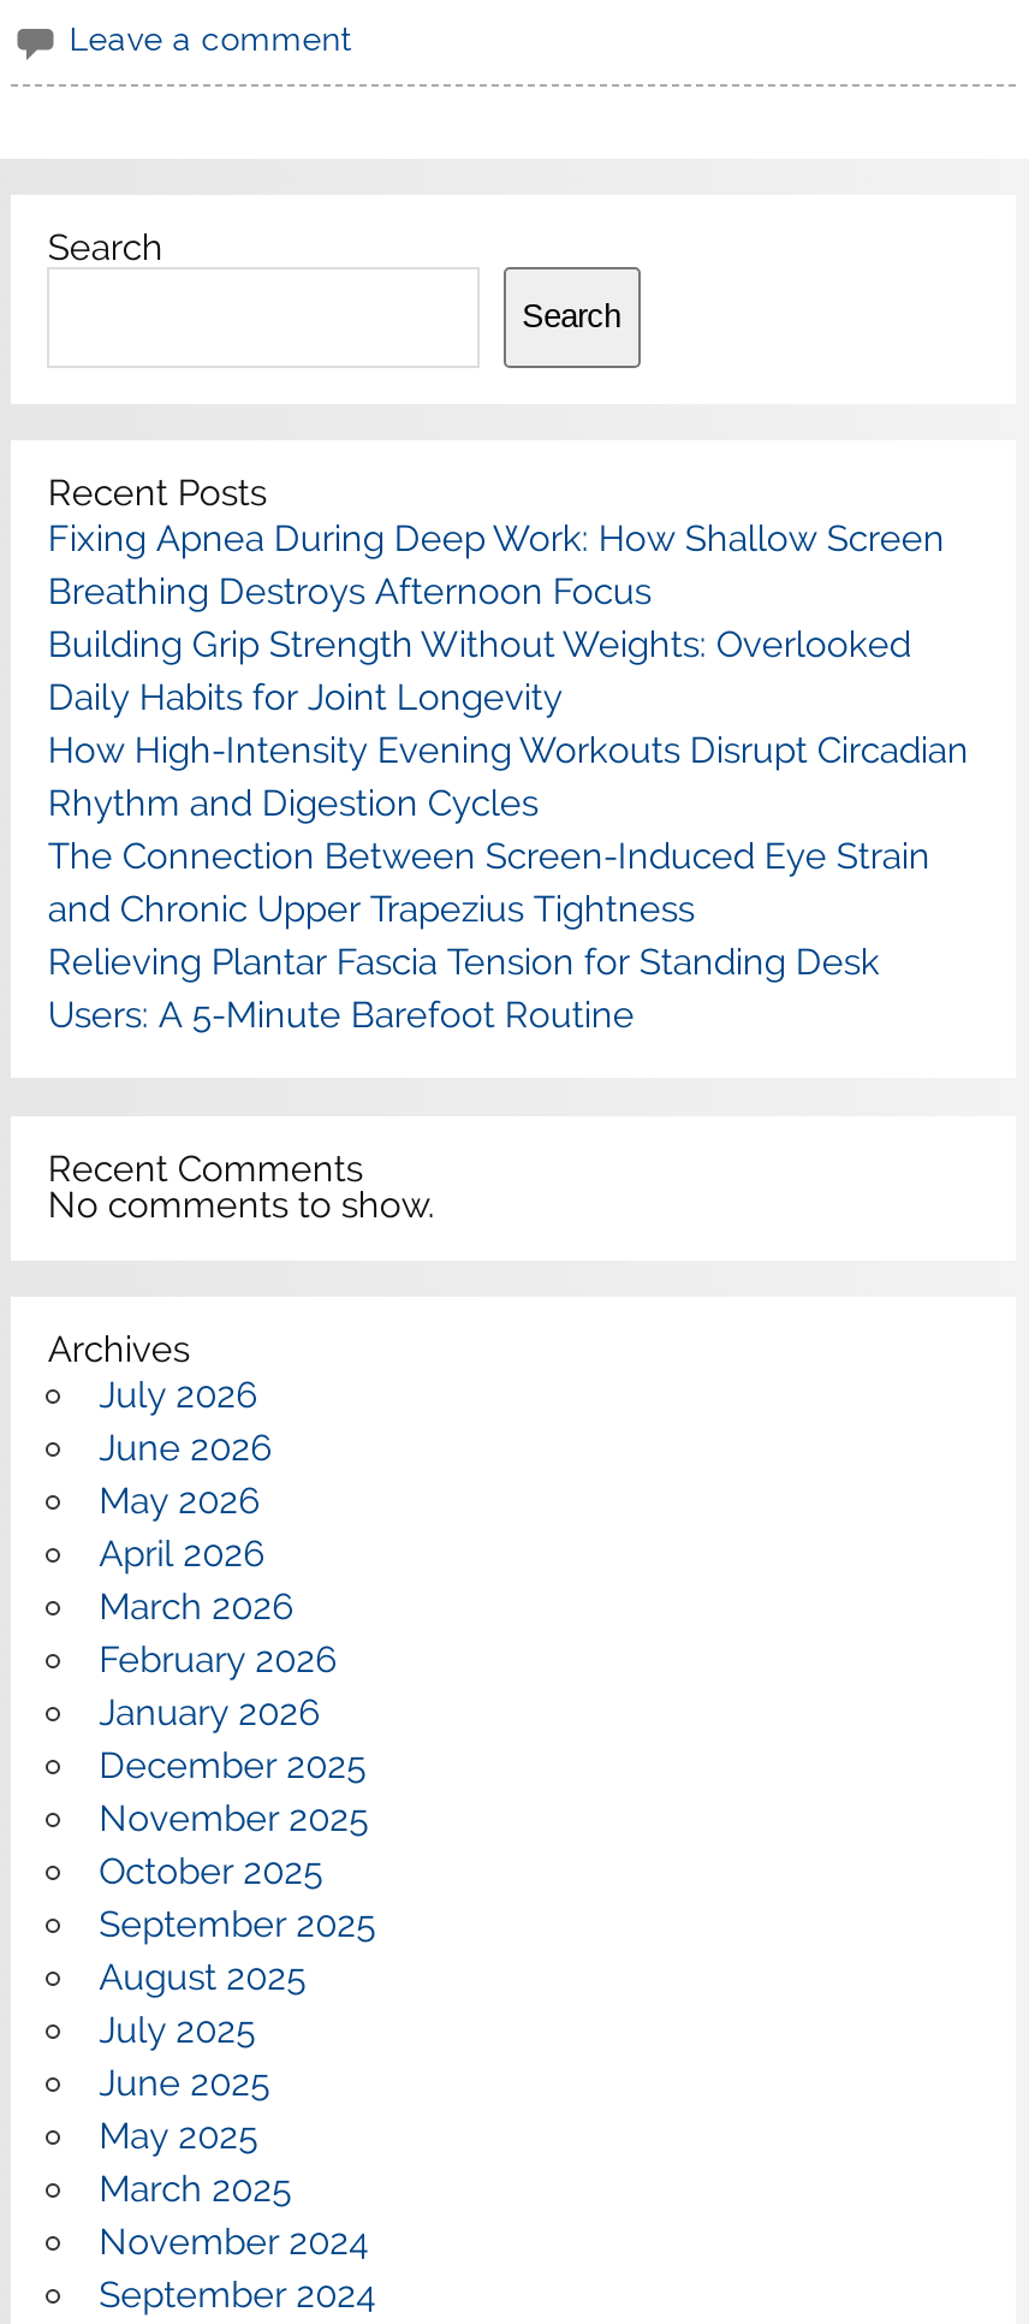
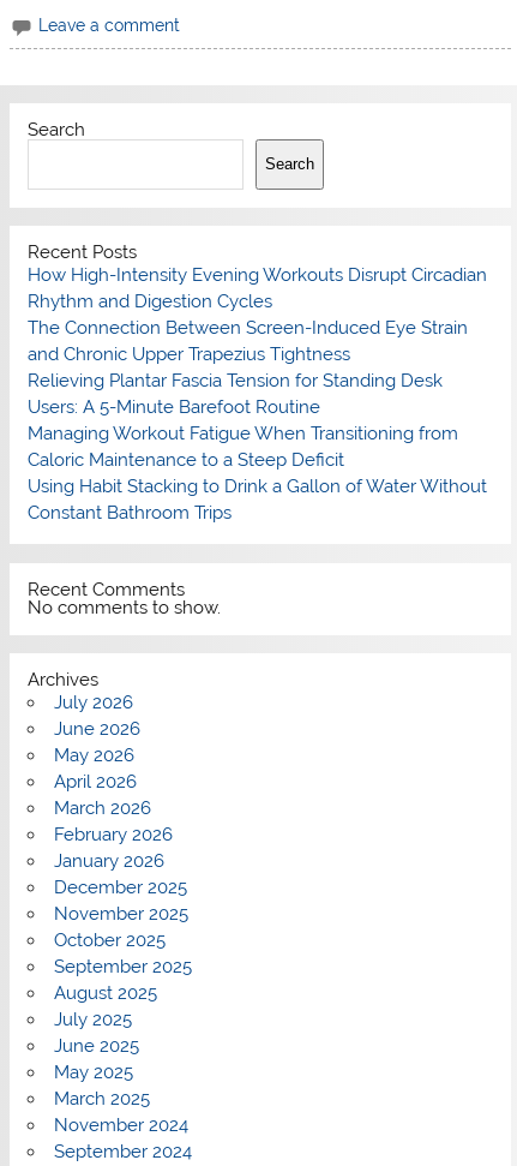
[48,517,945,720] Fixing Apnea During Deep Work: How Shallow Screen | Breathing Destroys Afternoon Focus | Building Grip Strength Without Weights: Overlooked | Daily Habits for Joint Longevity -> none
moved [48,729,969,1037] -> [28,264,487,418]: How High-Intensity Evening Workouts Disrupt Circadian | Rhythm and Digestion Cycles | The Connection Between Screen-Induced Eye Strain | and Chronic Upper Trapezius Tightness | Relieving Plantar Fascia Tension for Standing Desk | Users: A 5-Minute Barefoot Routine
none -> [28,423,487,524] Managing Workout Fatigue When Transitioning from | Caloric Maintenance to a Steep Deficit | Using Habit Stacking to Drink a Gallon of Water Without | Constant Bathroom Trips

